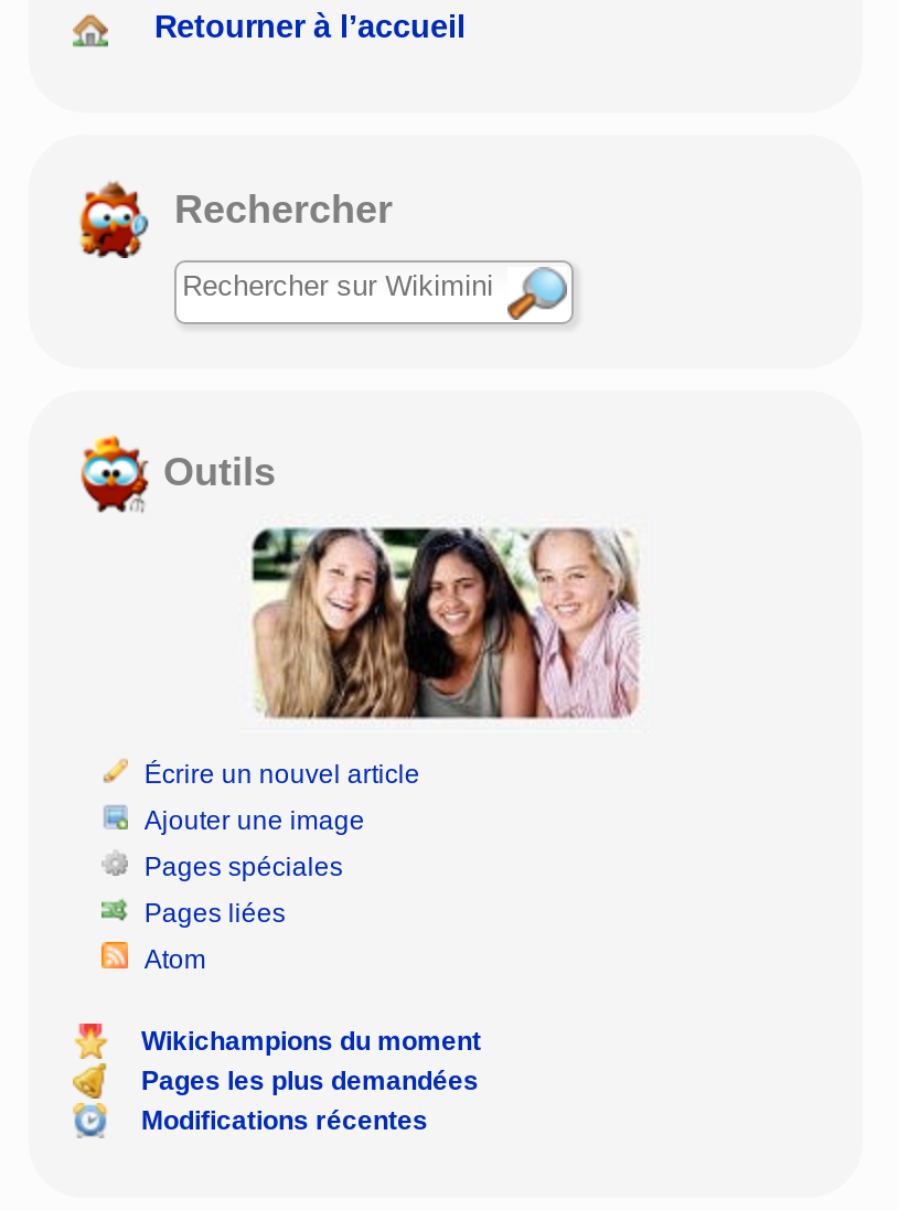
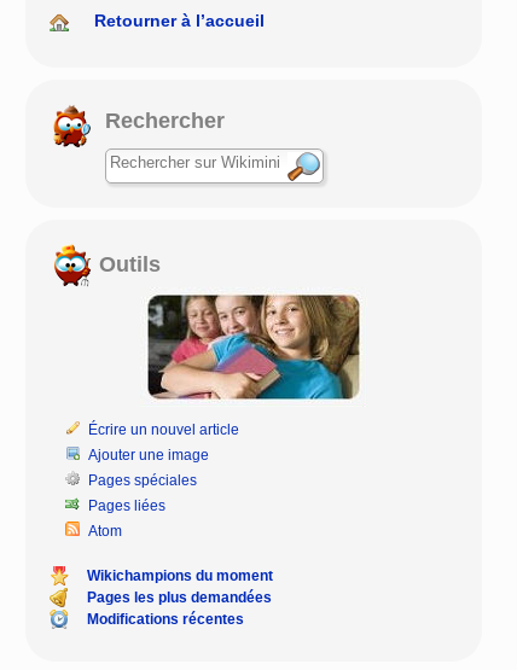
[252,525,638,721] [image] -> [146,295,360,401] [image]

